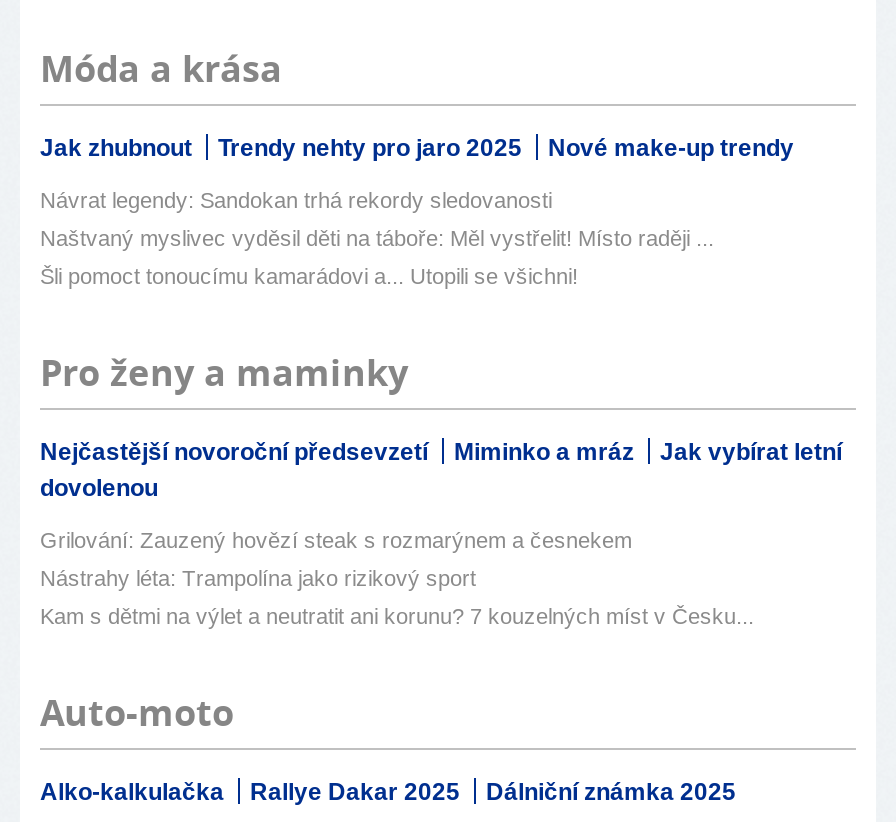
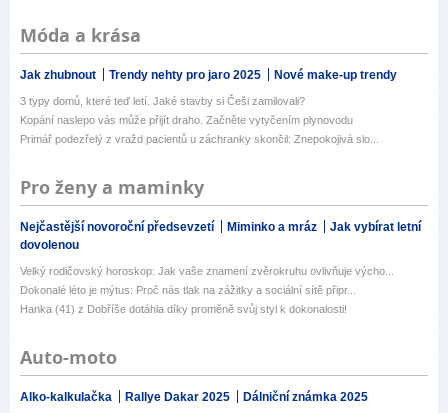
[40,187,552,211] Návrat legendy: Sandokan trhá rekordy sledovanosti -> [20,95,305,107] 3 typy domů, které teď letí. Jaké stavby si Češi zamilovali?
[40,225,714,249] Naštvaný myslivec vyděsil děti na táboře: Měl vystřelit! Místo raději ... -> [20,114,353,126] Kopání naslepo vás může přijít draho. Začněte vytyčením plynovodu
[40,263,578,287] Šli pomoct tonoucímu kamarádovi a... Utopili se všichni! -> [20,133,379,145] Primář podezřelý z vražd pacientů u záchranky skončil: Znepokojivá slo...
[40,527,632,551] Grilování: Zauzený hovězí steak s rozmarýnem a česnekem -> [20,265,394,277] Velký rodičovský horoskop: Jak vaše znamení zvěrokruhu ovlivňuje výcho...
[40,565,476,589] Nástrahy léta: Trampolína jako rizikový sport -> [20,284,356,296] Dokonalé léto je mýtus: Proč nás tlak na zážitky a sociální sítě připr...
[40,603,754,627] Kam s dětmi na výlet a neutratit ani korunu? 7 kouzelných míst v Česku... -> [20,303,347,315] Hanka (41) z Dobříše dotáhla díky proměně svůj styl k dokonalosti!

